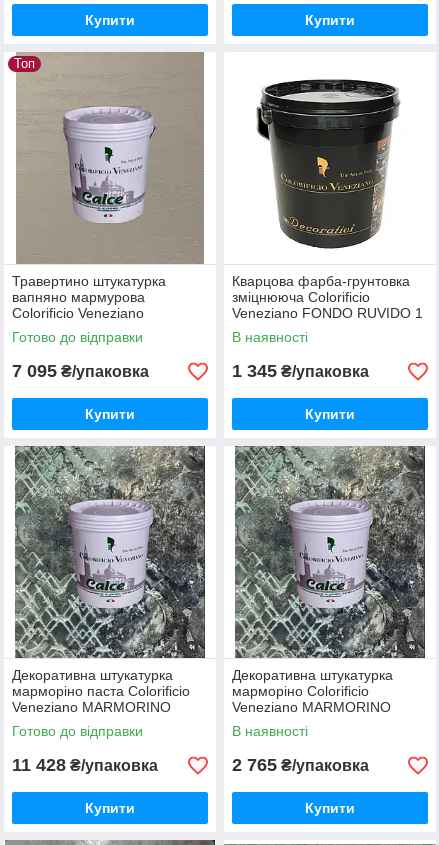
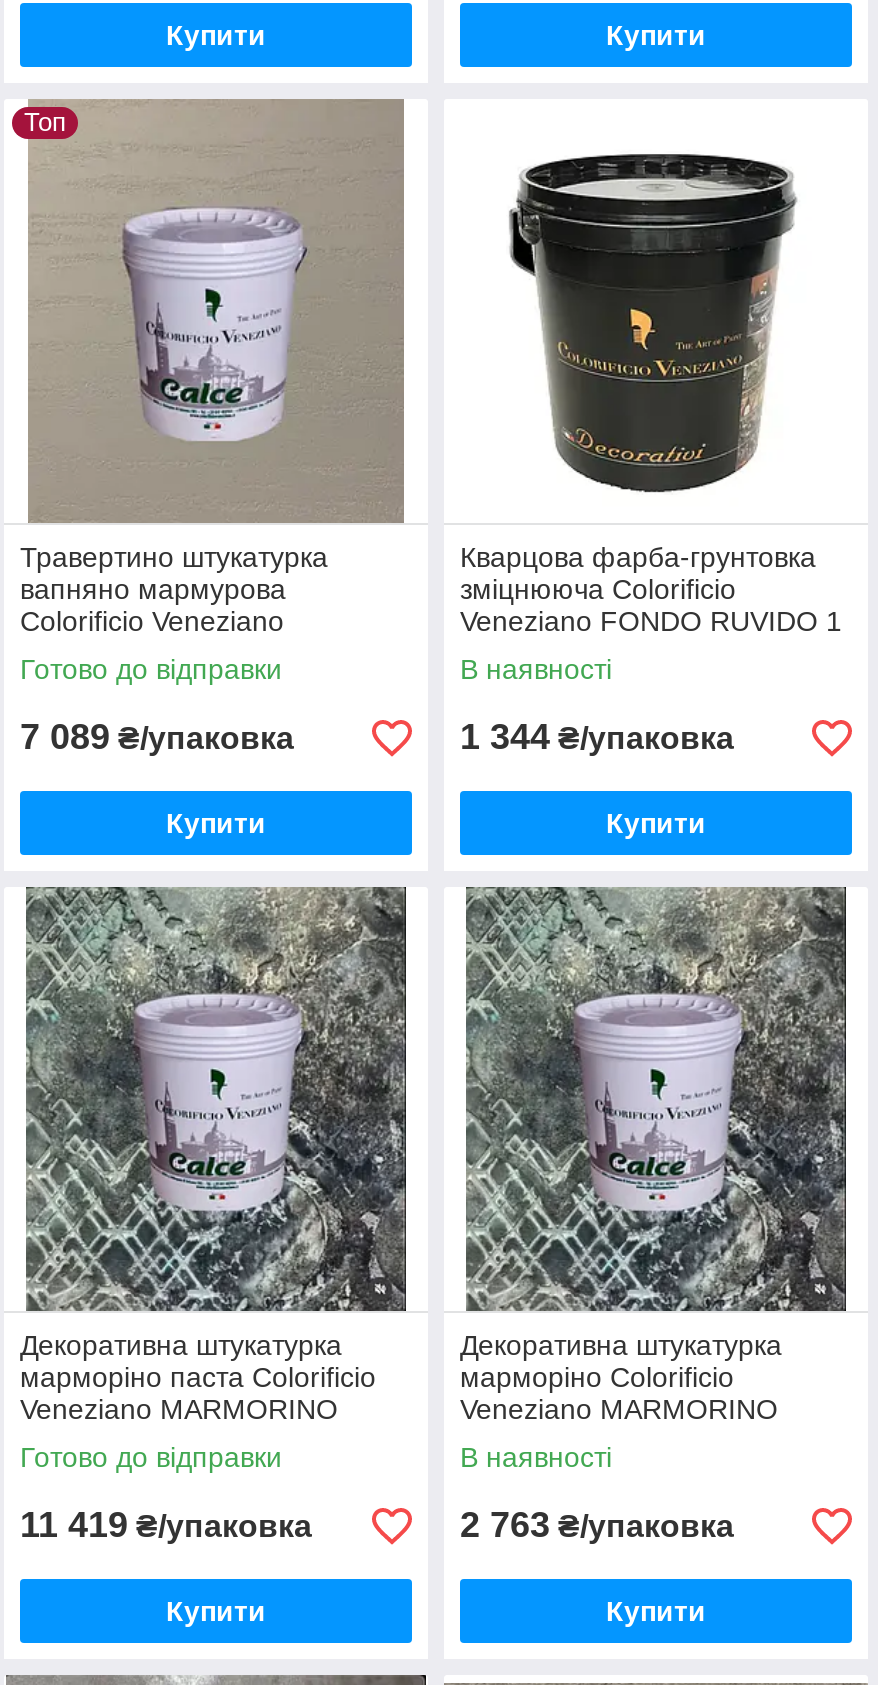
[12,361,149,381] 7 095 ₴/упаковка -> [20,717,294,757] 7 089 ₴/упаковка
[232,361,369,381] 1 345 ₴/упаковка -> [460,717,734,757] 1 344 ₴/упаковка
[12,755,158,775] 11 428 ₴/упаковка -> [20,1505,312,1545] 11 419 ₴/упаковка
[232,755,369,775] 2 765 ₴/упаковка -> [460,1505,734,1545] 2 763 ₴/упаковка

